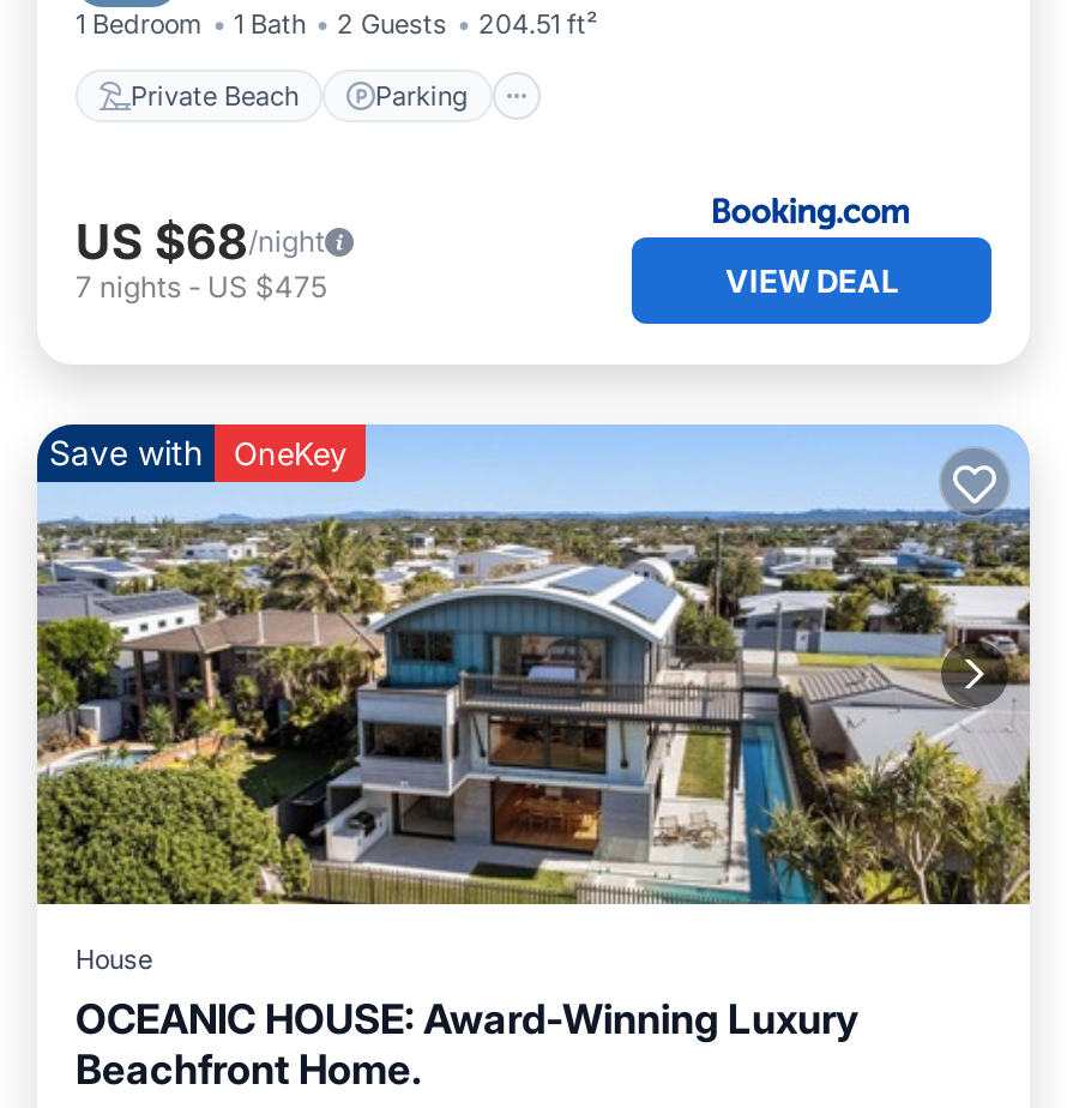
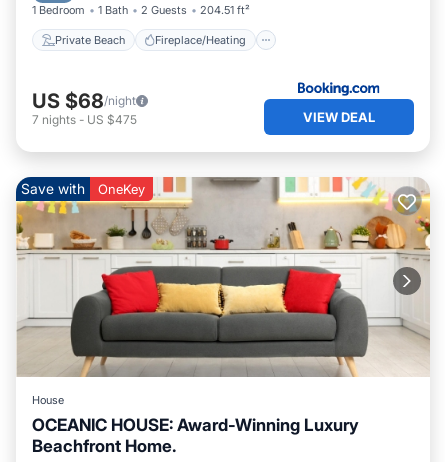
[375,78,469,112] Parking -> [155,32,246,46] Fireplace/Heating
[35,424,1032,907] [image] -> [15,176,431,378] [image]

